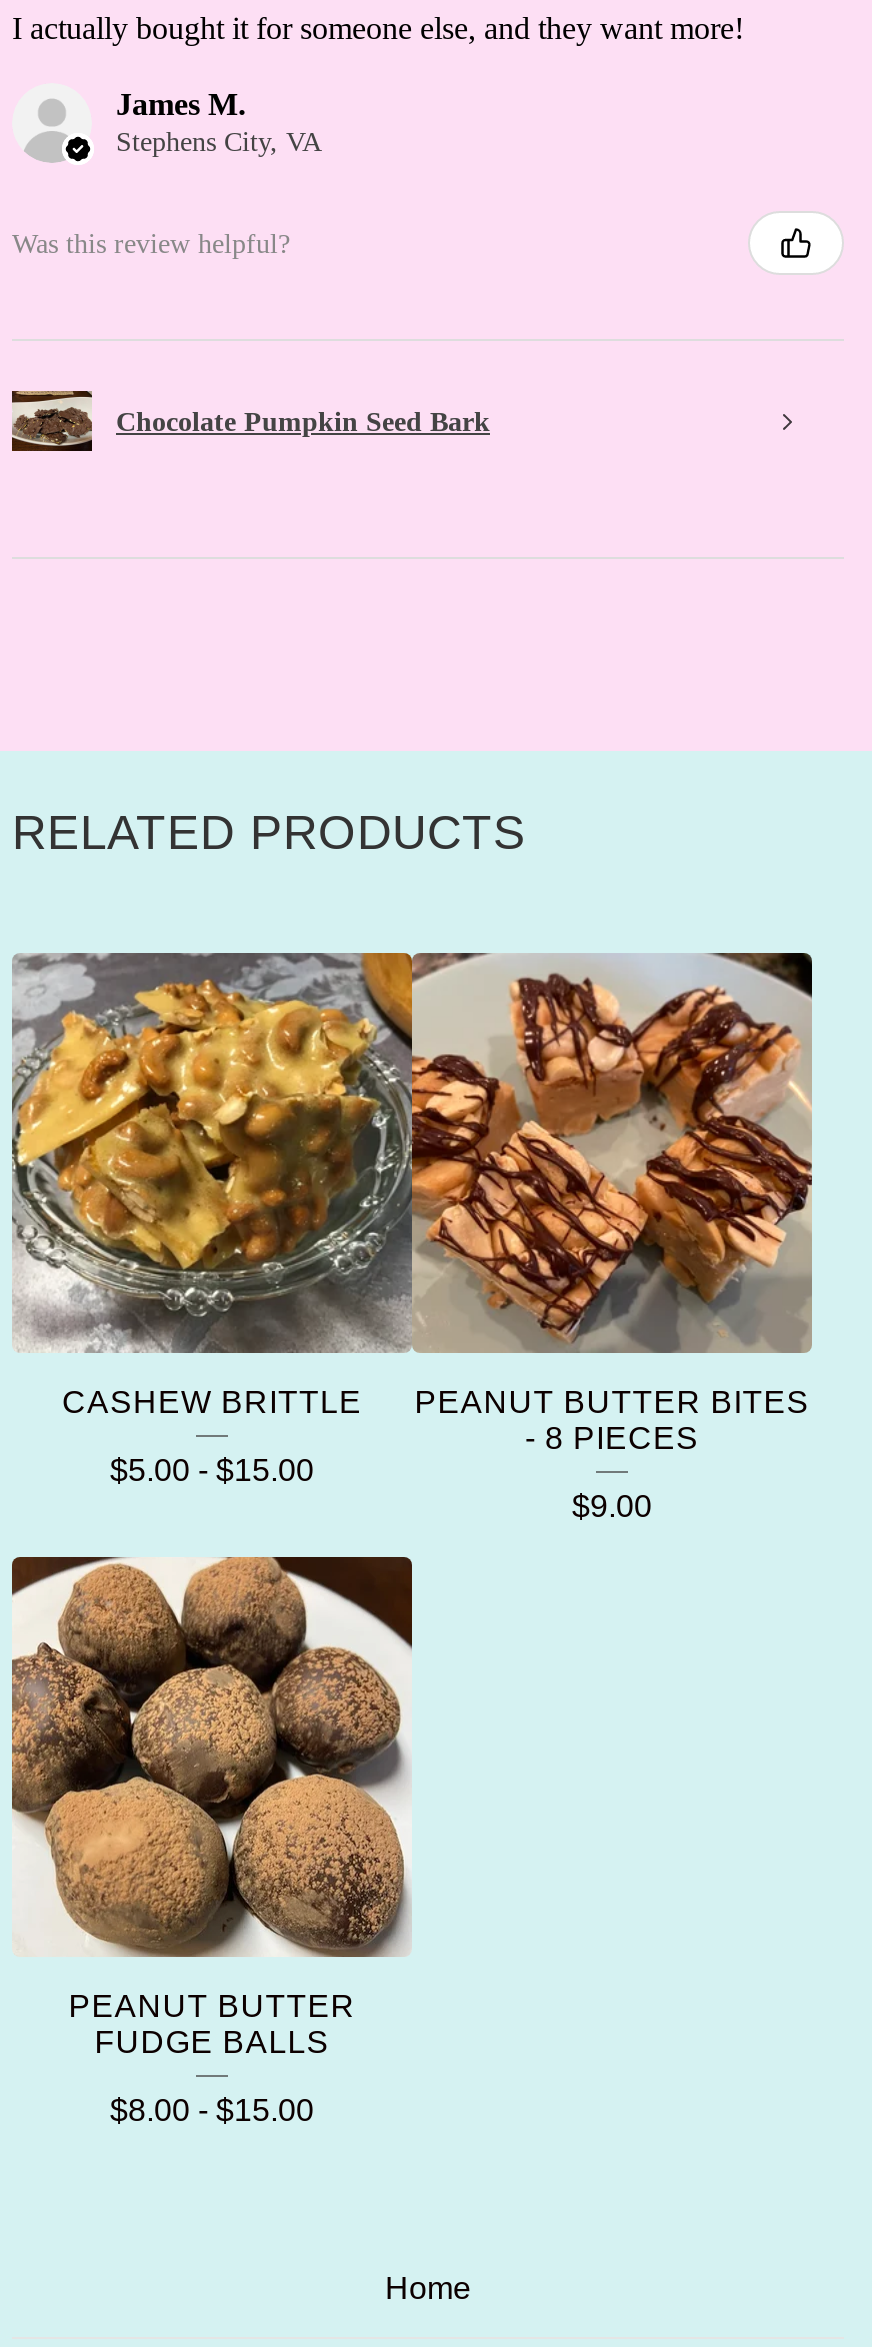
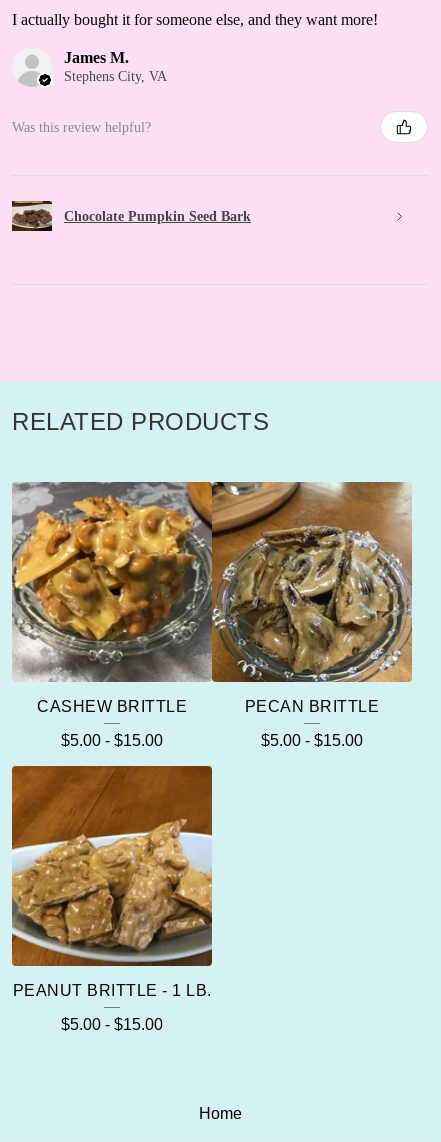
[410,951,814,1456] [image] | PEANUT BUTTER BITES | - 8 PIECES -> [211,481,412,715] [image] | PECAN BRITTLE
[572,1490,652,1524] $9.00 -> [261,732,363,749] $5.00 - $15.00
[12,1555,412,2060] [image] | PEANUT BUTTER | FUDGE BALLS -> [11,765,213,999] [image] | PEANUT BRITTLE - 1 LB.
[110,2094,314,2128] $8.00 - $15.00 -> [61,1016,163,1033] $5.00 - $15.00

